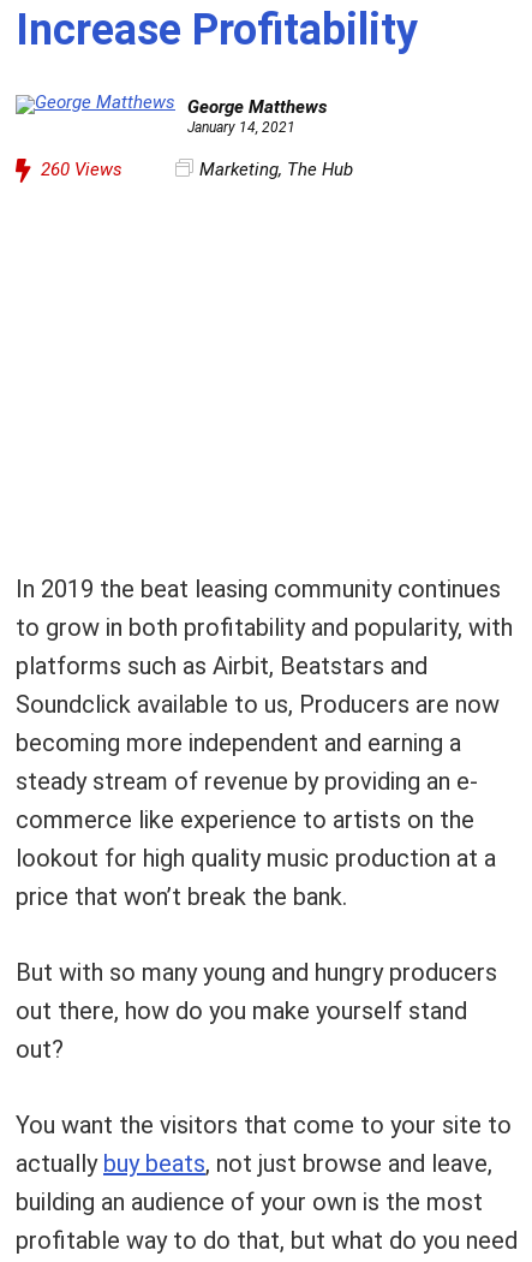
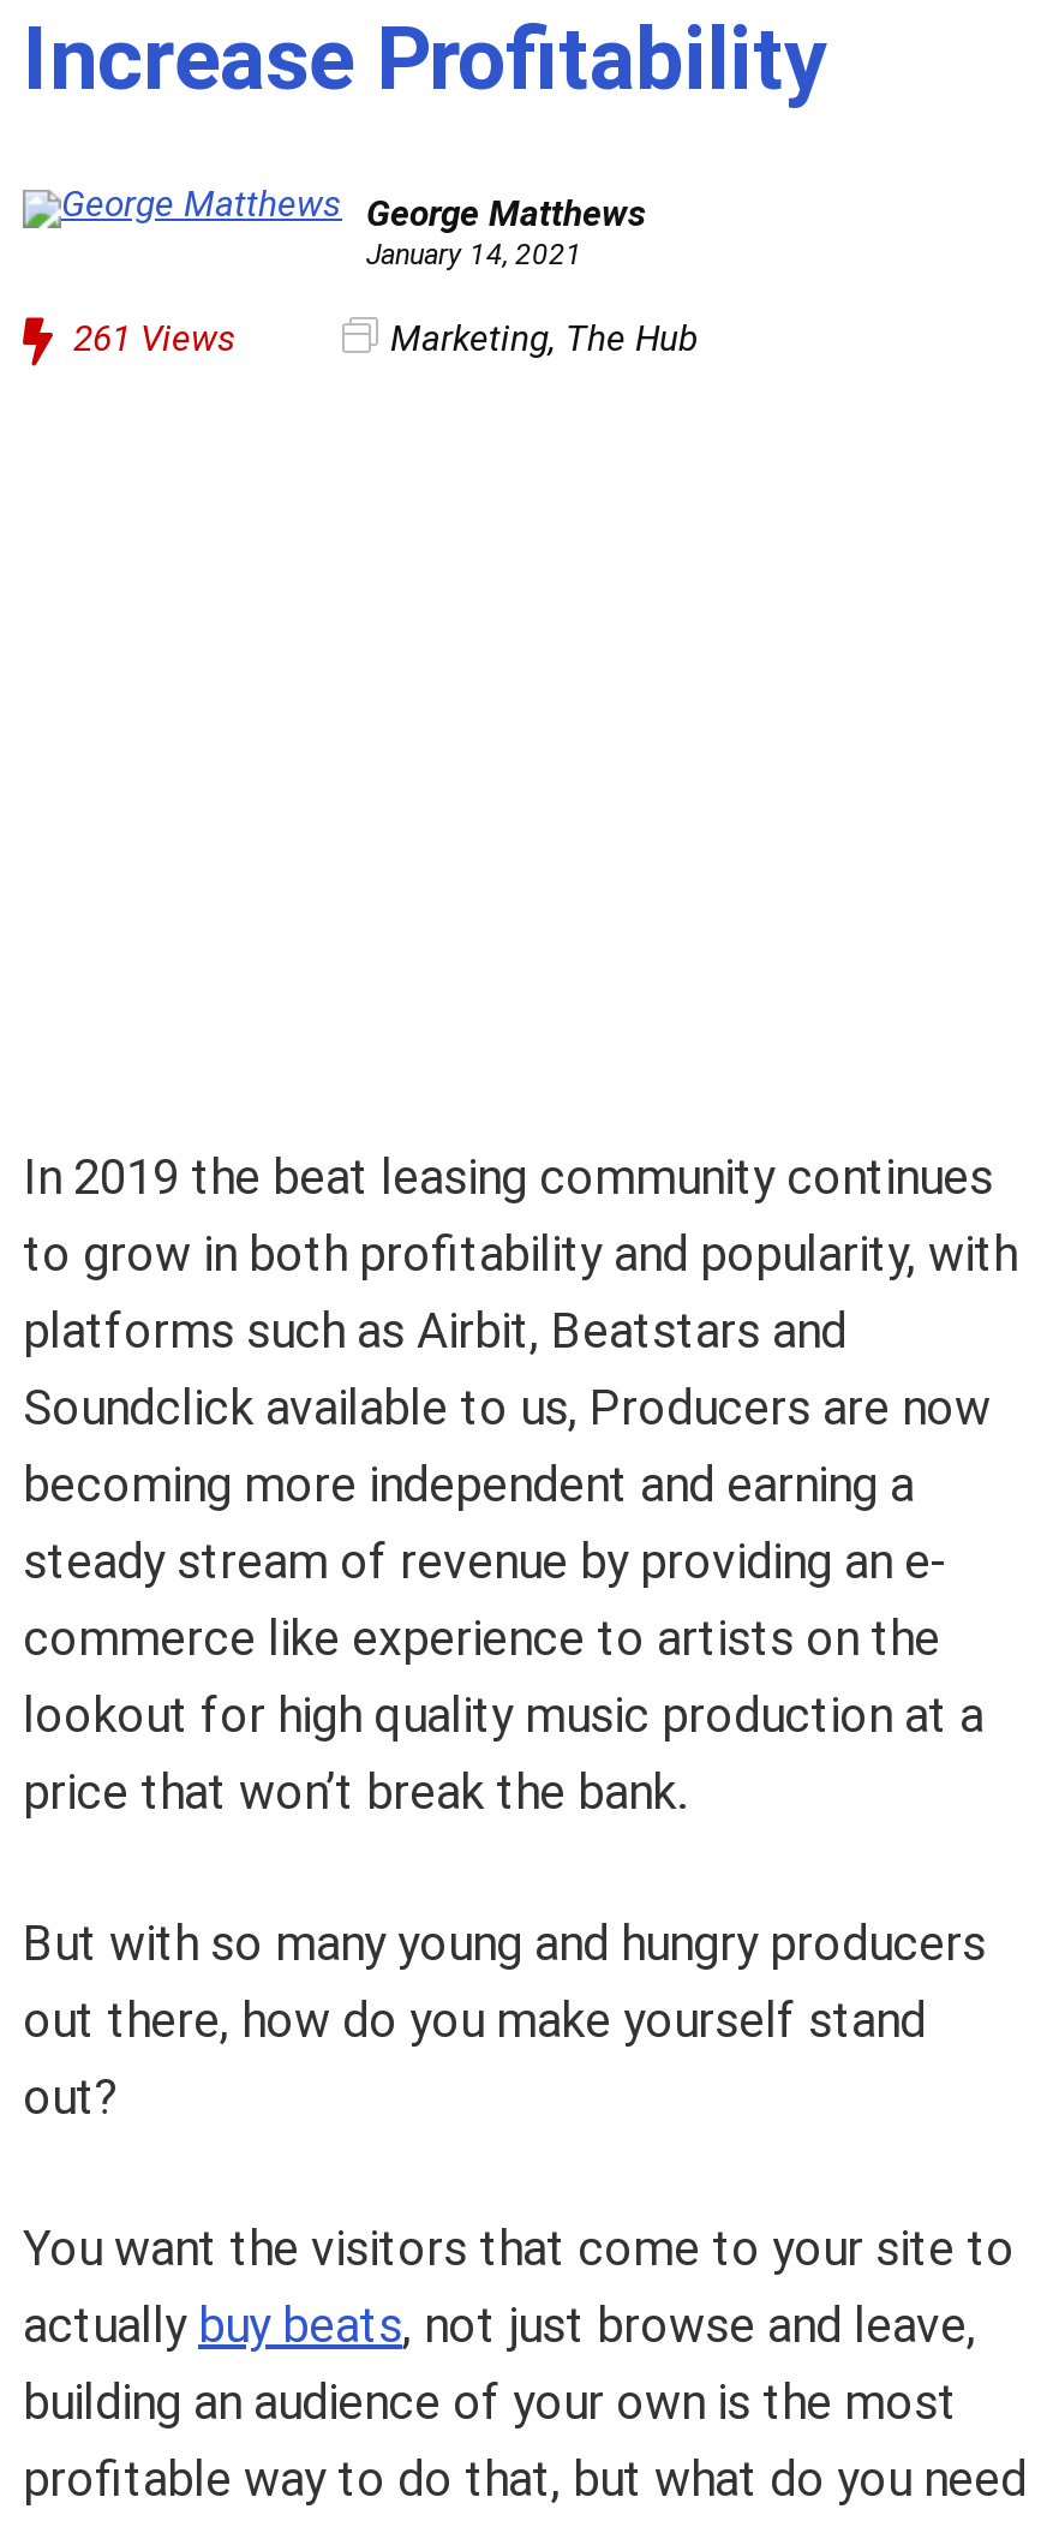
[41,159,122,180] 260 Views -> [73,317,237,360] 261 Views

